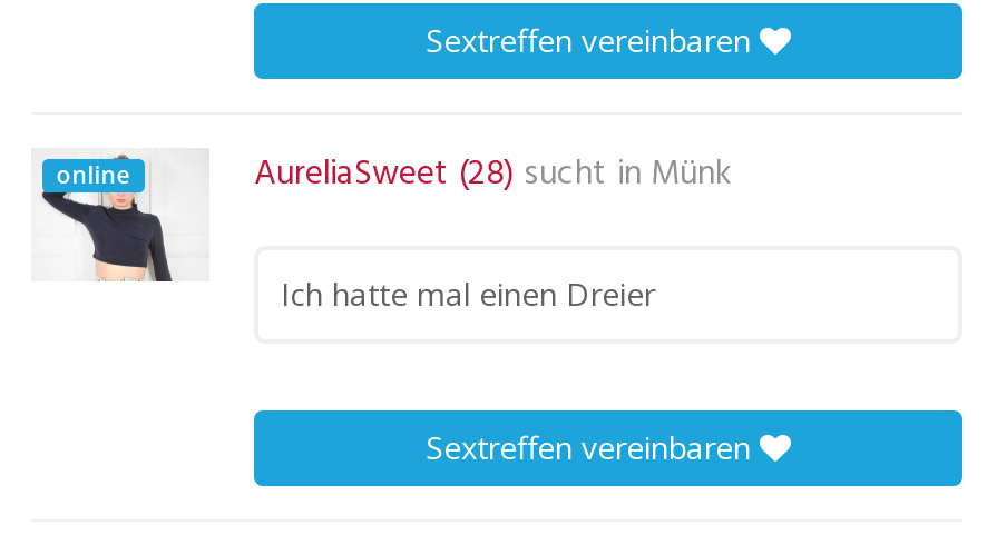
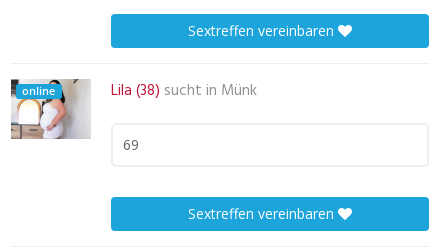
[31,147,731,281] [image] | AureliaSweet (28) sucht in Münk -> [10,78,257,140] [image] | Lila (38) sucht in Münk
[281,271,655,314] Ich hatte mal einen Dreier -> [123,134,139,153] 69

